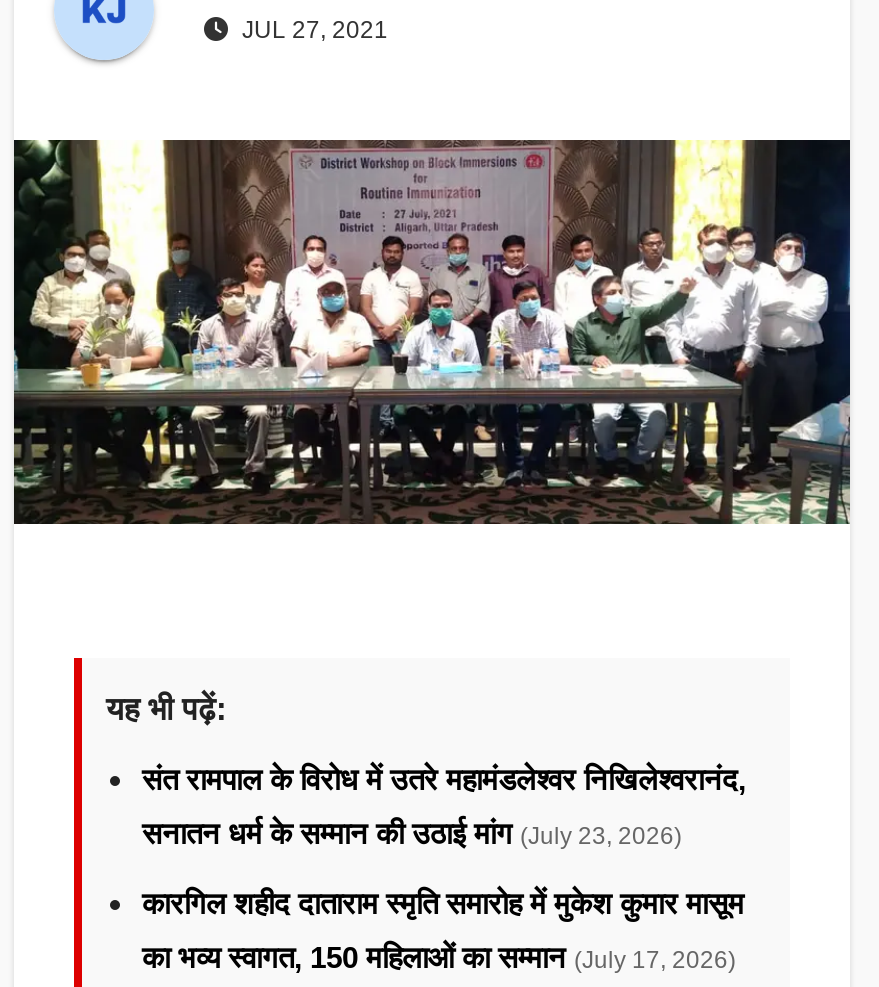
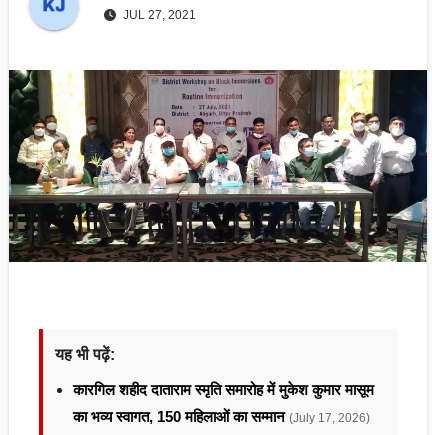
[142,763,746,851] संत रामपाल के विरोध में उतरे महामंडलेश्वर निखिलेश्वरानंद, | सनातन धर्म के सम्मान की उठाई मांग (July 23, 2026) -> none

